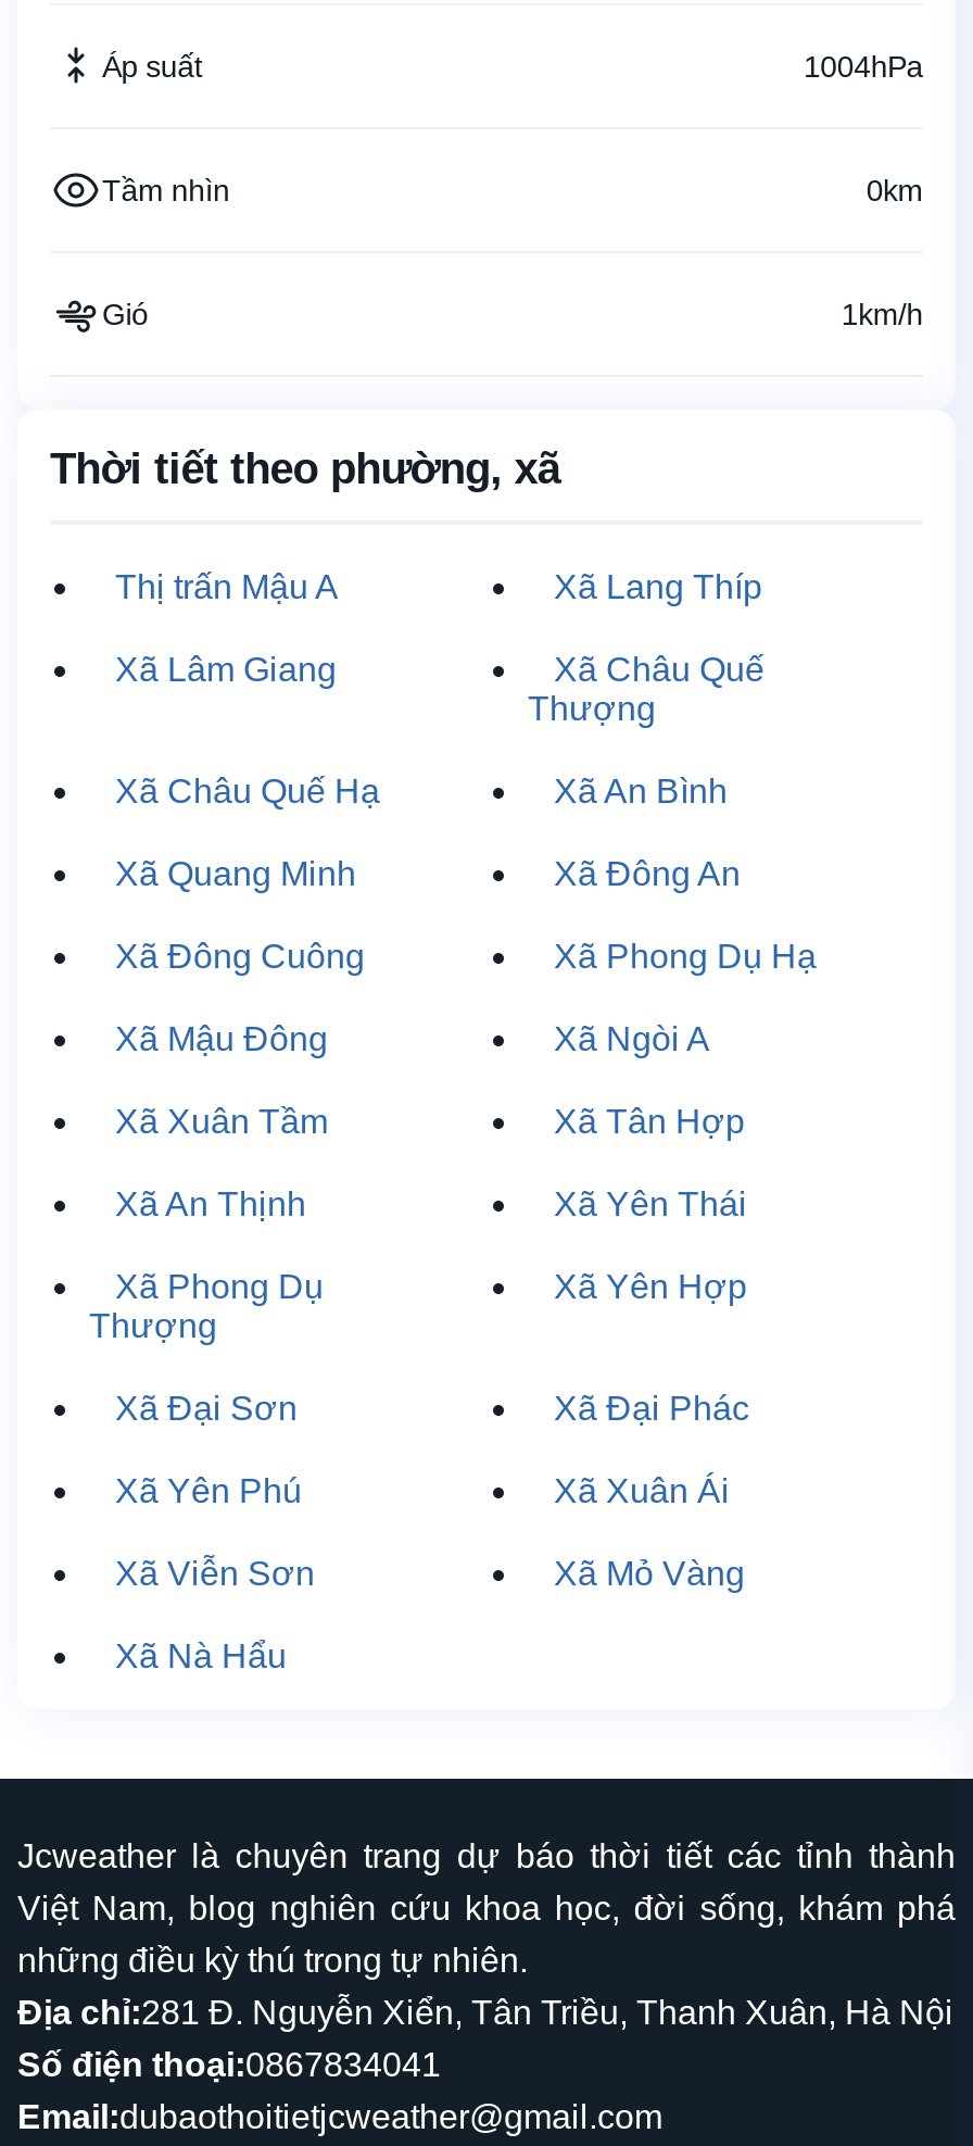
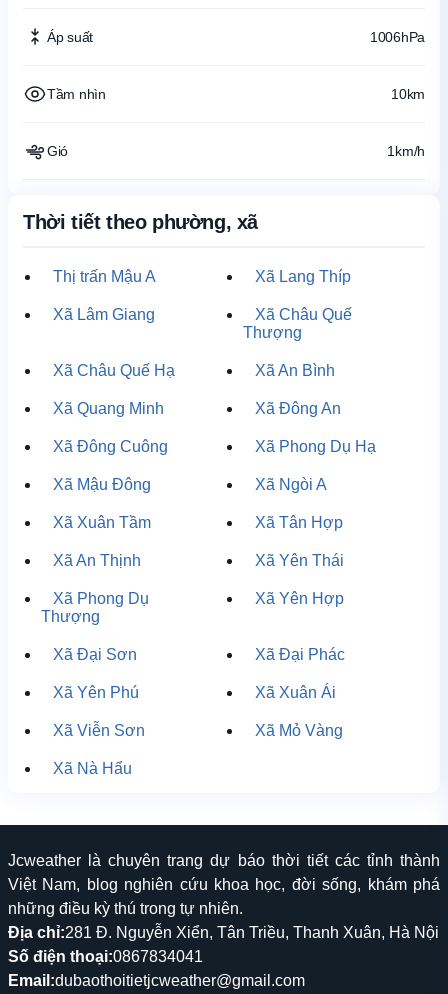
[804,49,923,84] 1004hPa -> [370,29,425,45] 1006hPa
[866,173,923,208] 0km -> [391,86,425,102] 10km

